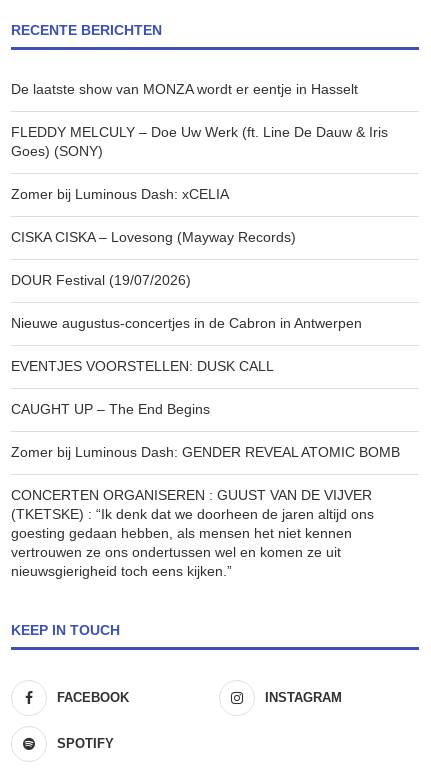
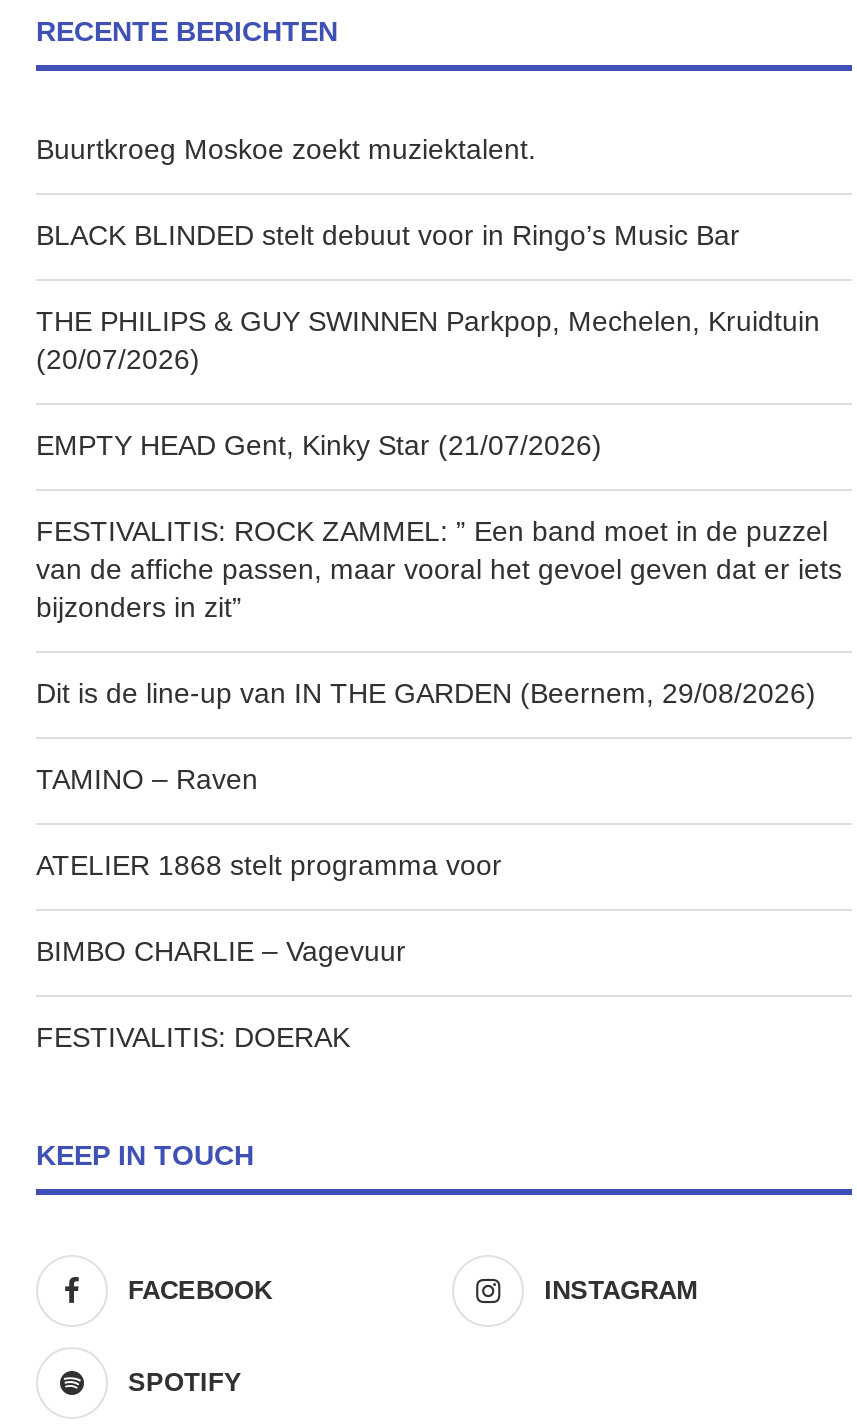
[11,81,358,97] De laatste show van MONZA wordt er eentje in Hasselt -> [36,134,536,166] Buurtkroeg Moskoe zoekt muziektalent.
[11,124,388,159] FLEDDY MELCULY – Doe Uw Werk (ft. Line De Dauw & Iris | Goes) (SONY) -> [36,220,740,252] BLACK BLINDED stelt debuut voor in Ringo’s Music Bar
[11,186,229,202] Zomer bij Luminous Dash: xCELIA -> [36,306,820,376] THE PHILIPS & GUY SWINNEN Parkpop, Mechelen, Kruidtuin | (20/07/2026)
[11,229,296,245] CISKA CISKA – Lovesong (Mayway Records) -> [36,430,602,462] EMPTY HEAD Gent, Kinky Star (21/07/2026)
[11,272,191,288] DOUR Festival (19/07/2026) -> [36,516,842,624] FESTIVALITIS: ROCK ZAMMEL: ” Een band moet in de puzzel | van de affiche passen, maar vooral het gevoel geven dat er iets | bijzonders in zit”
[11,315,362,331] Nieuwe augustus-concertjes in de Cabron in Antwerpen -> [36,678,816,710] Dit is de line-up van IN THE GARDEN (Beernem, 29/08/2026)
[11,358,274,374] EVENTJES VOORSTELLEN: DUSK CALL -> [36,764,258,796] TAMINO – Raven
[11,401,210,417] CAUGHT UP – The End Begins -> [36,850,502,882] ATELIER 1868 stelt programma voor
[11,444,400,460] Zomer bij Luminous Dash: GENDER REVEAL ATOMIC BOMB -> [36,936,406,968] BIMBO CHARLIE – Vagevuur
[11,487,374,579] CONCERTEN ORGANISEREN : GUUST VAN DE VIJVER | (TKETSKE) : “Ik denk dat we doorheen de jaren altijd ons | goesting gedaan hebben, als mensen het niet kennen | vertrouwen ze ons ondertussen wel en komen ze uit | nieuwsgierigheid toch eens kijken.” -> [36,1022,350,1054] FESTIVALITIS: DOERAK

